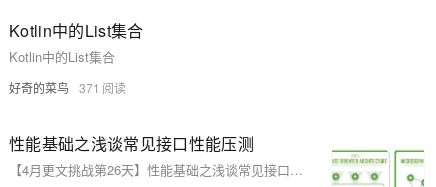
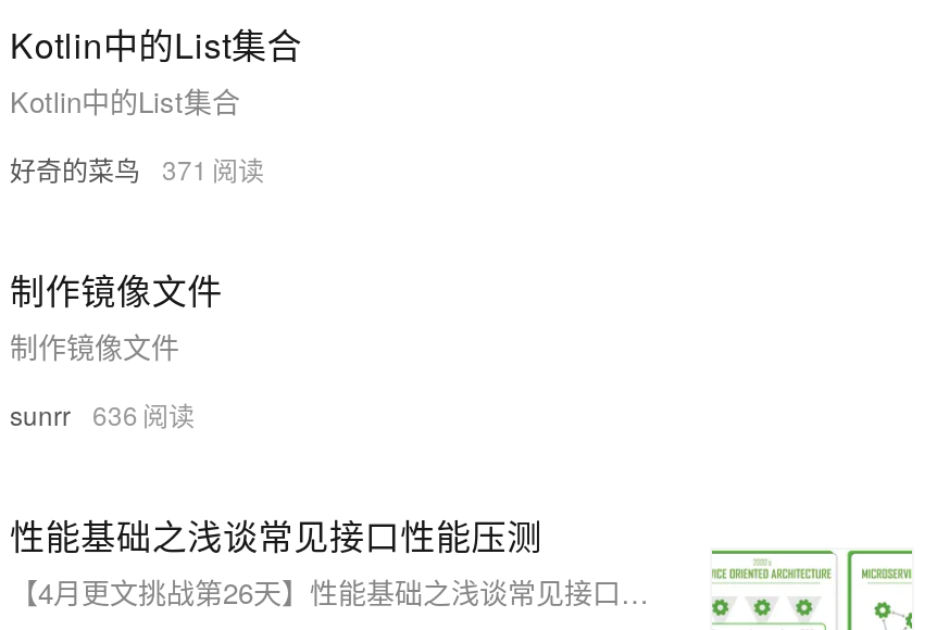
none -> [10,265,223,432] 制作镜像文件 | 制作镜像文件 | sunrr 636

